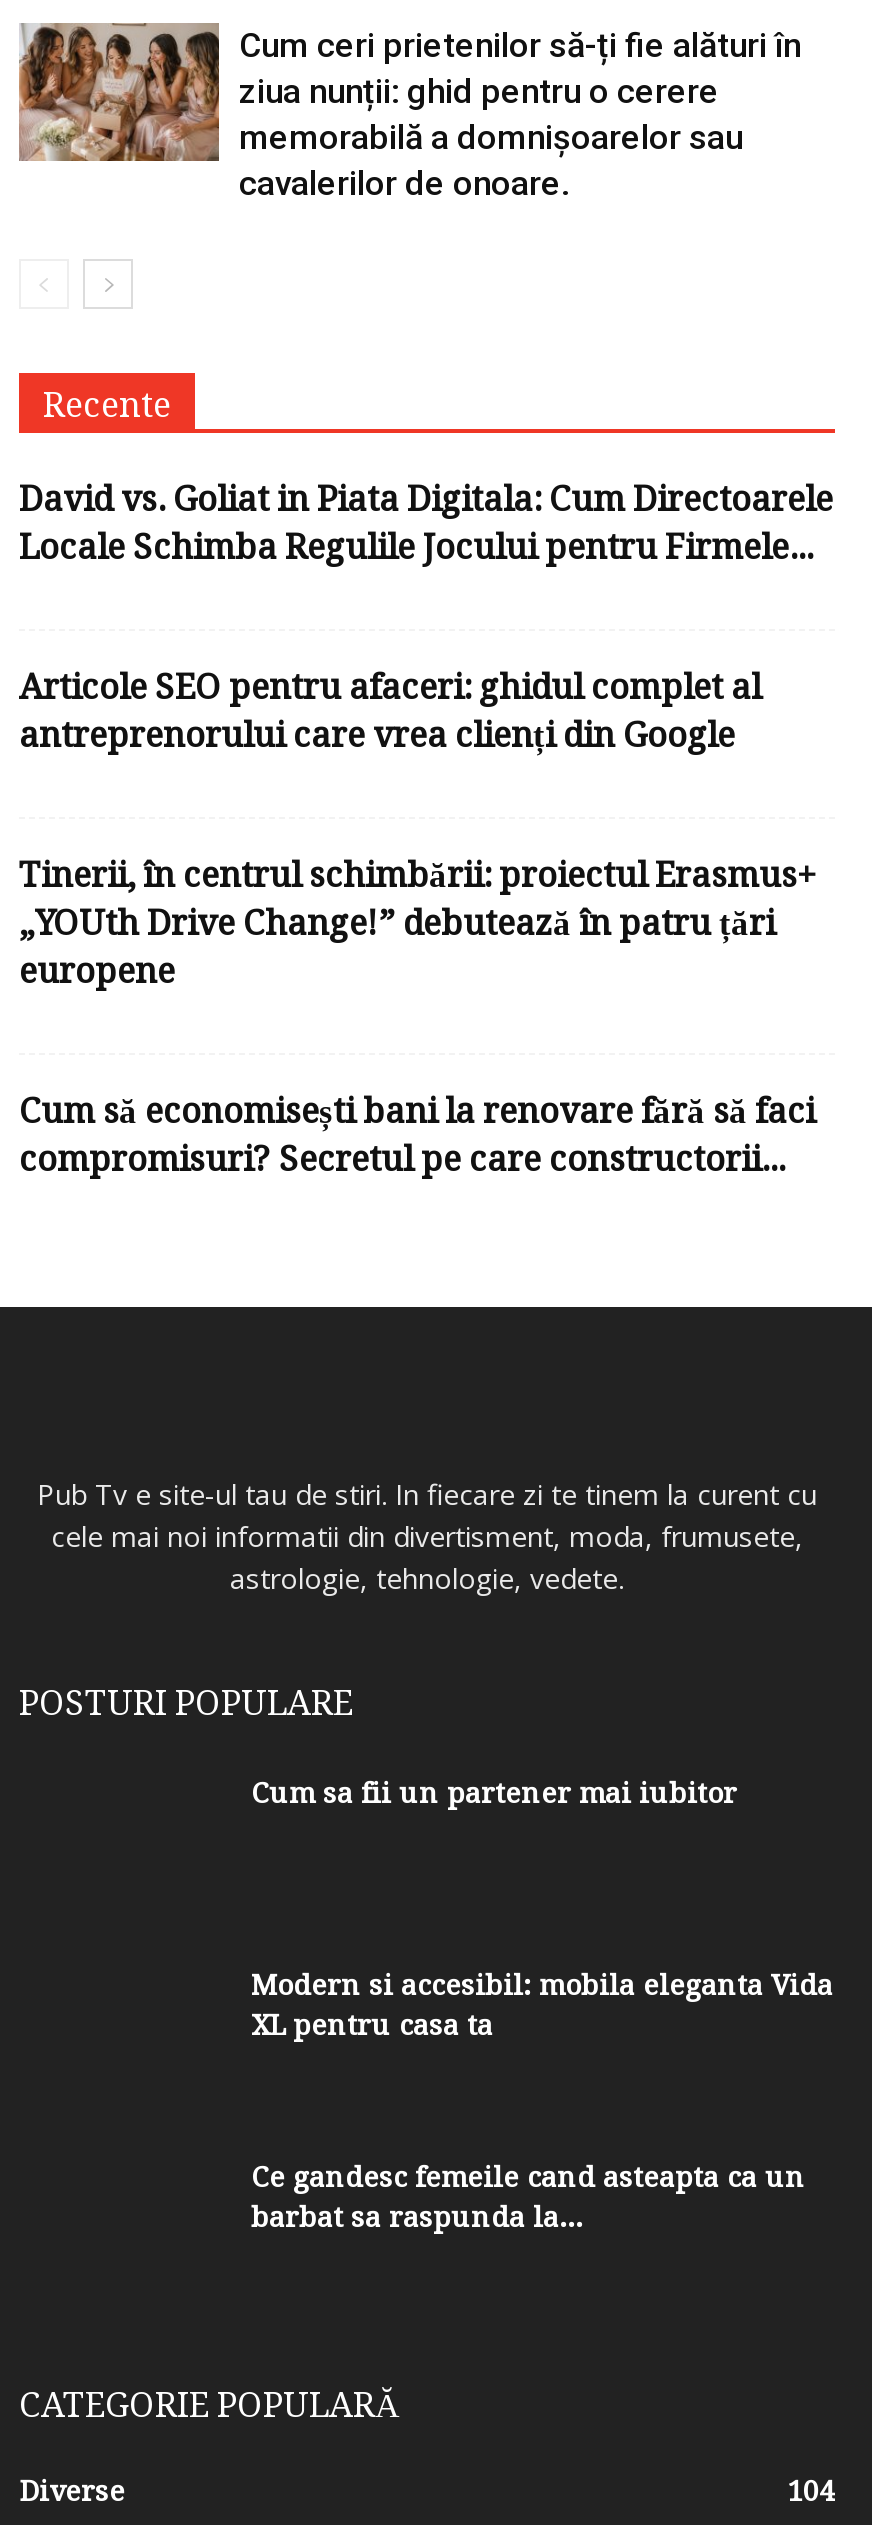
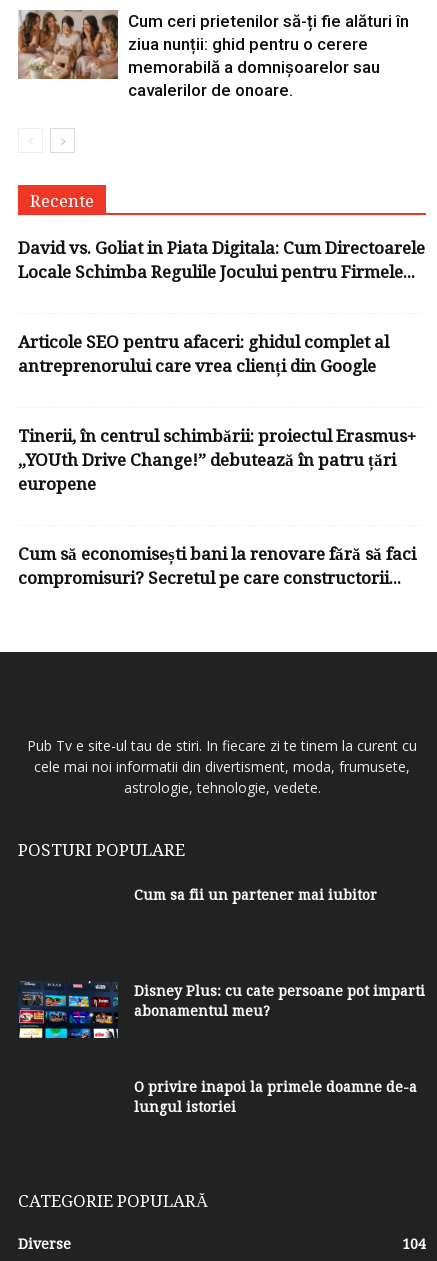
none -> [18,980,119,1039] [image]
[251,1970,833,2042] Modern si accesibil: mobila eleganta Vida | XL pentru casa ta -> [134,983,425,1019] Disney Plus: cu cate persoane pot imparti | abonamentul meu?
[251,2162,805,2234] Ce gandesc femeile cand asteapta ca un | barbat sa raspunda la... -> [134,1079,417,1115] O privire inapoi la primele doamne de-a | lungul istoriei

